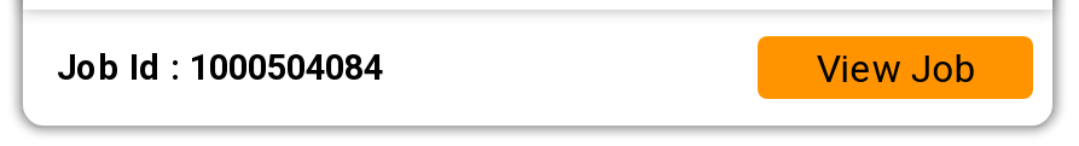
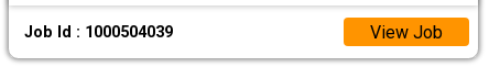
[57,47,383,88] Job Id : 1000504084 -> [24,23,173,41] Job Id : 1000504039

